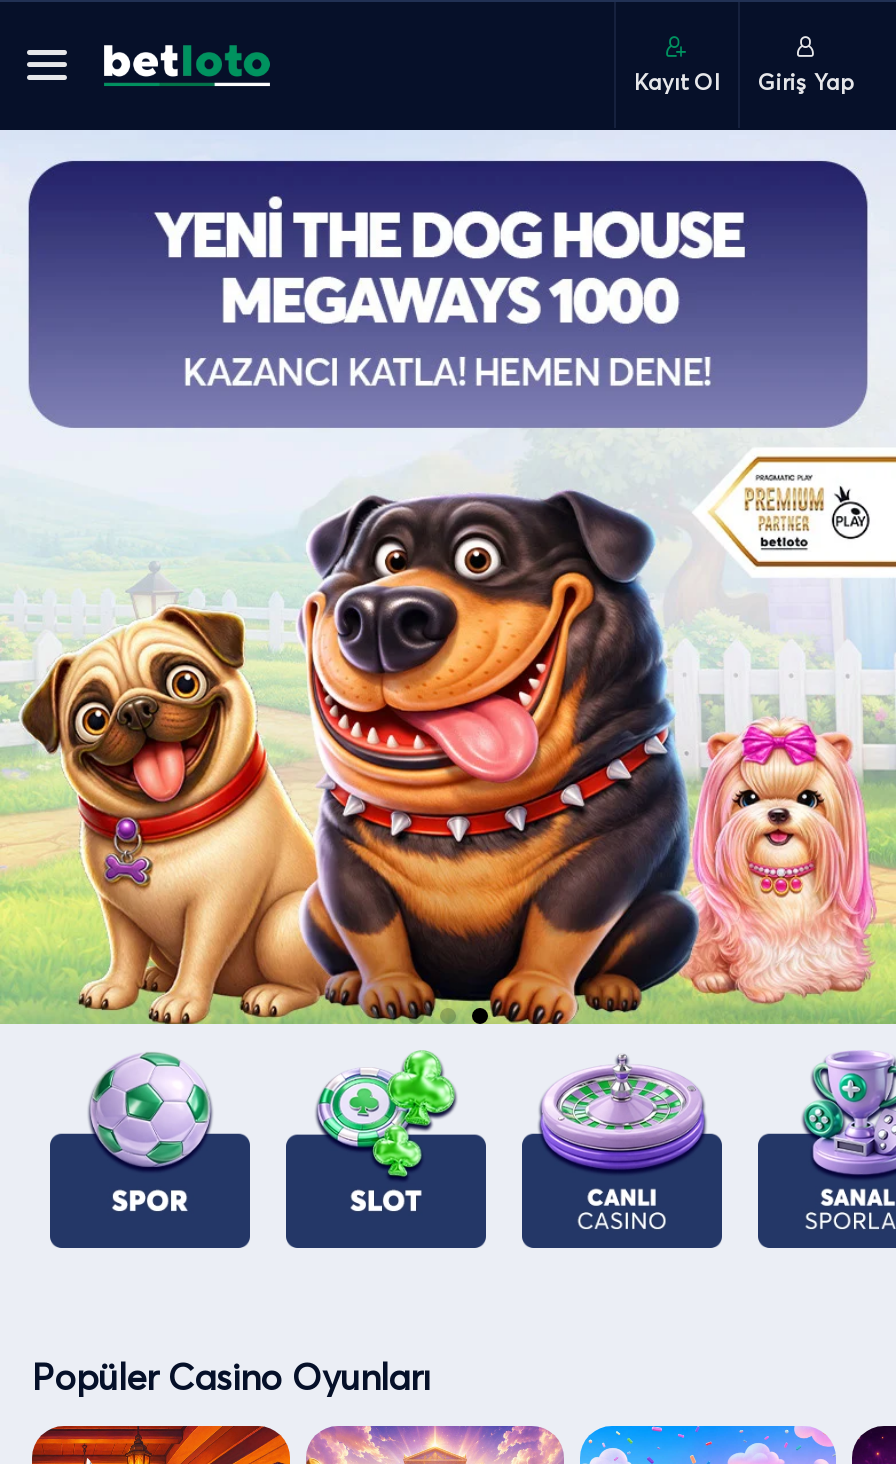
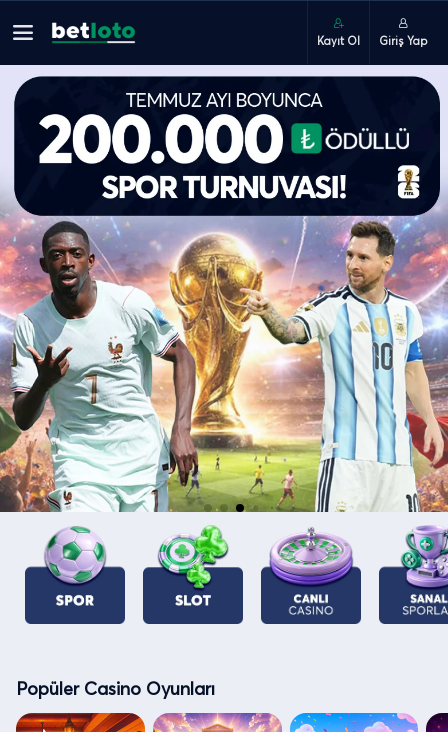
[6,152,890,1026] [image] -> [3,75,445,513] [image]

